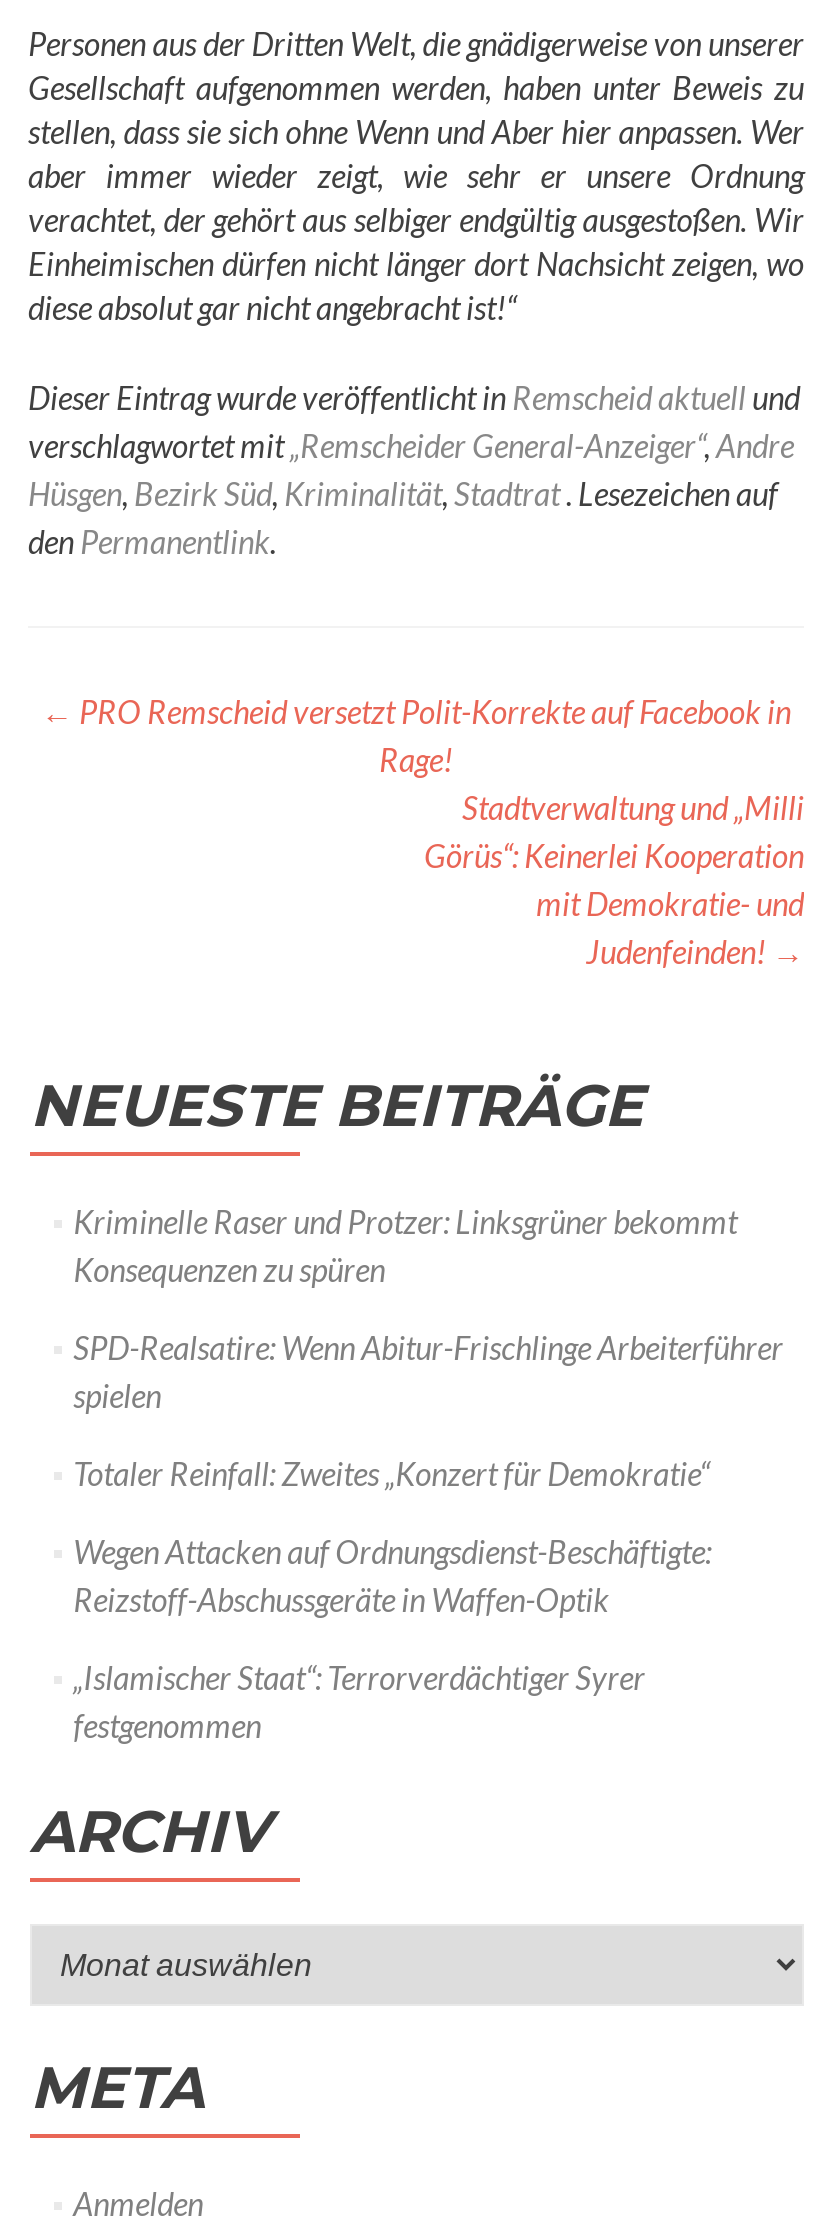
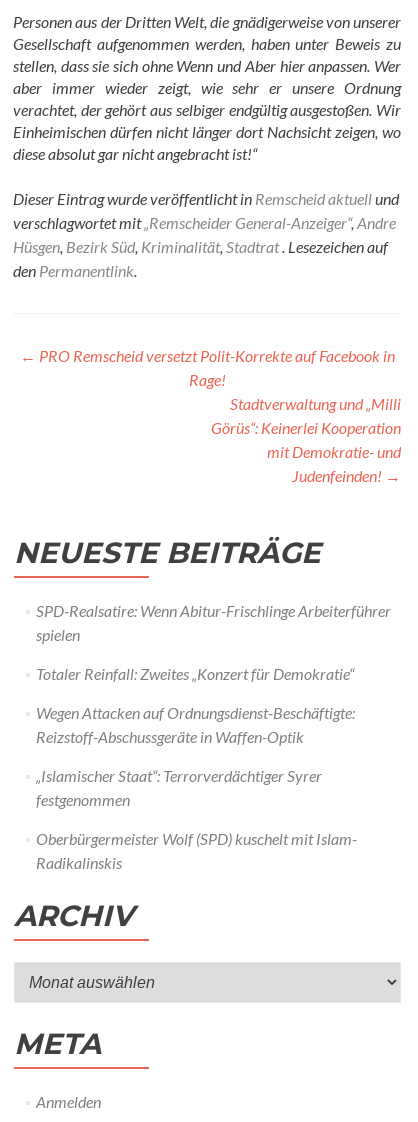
[73,1203,737,1289] Kriminelle Raser und Protzer: Linksgrüner bekommt | Konsequenzen zu spüren -> none
moved [73,1329,783,1745] -> [36,601,391,809]: SPD-Realsatire: Wenn Abitur-Frischlinge Arbeiterführer | spielen | Totaler Reinfall: Zweites „Konzert für Demokratie“ | Wegen Attacken auf Ordnungsdienst-Beschäftigte: | Reizstoff-Abschussgeräte in Waffen-Optik | „Islamischer Staat“: Terrorverdächtiger Syrer | festgenommen
none -> [36,829,357,872] Oberbürgermeister Wolf (SPD) kuschelt mit Islam- | Radikalinskis

